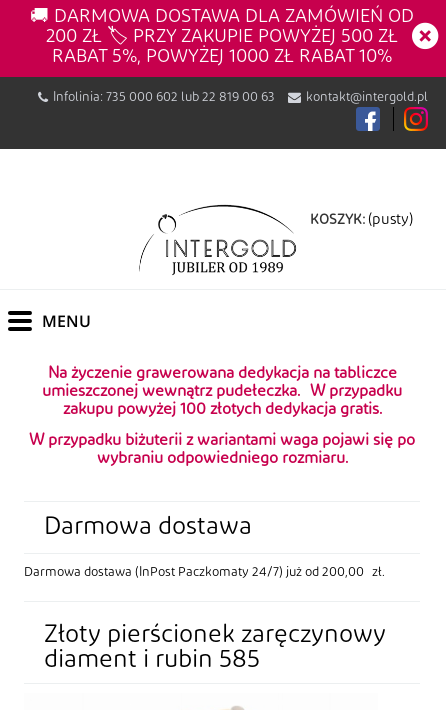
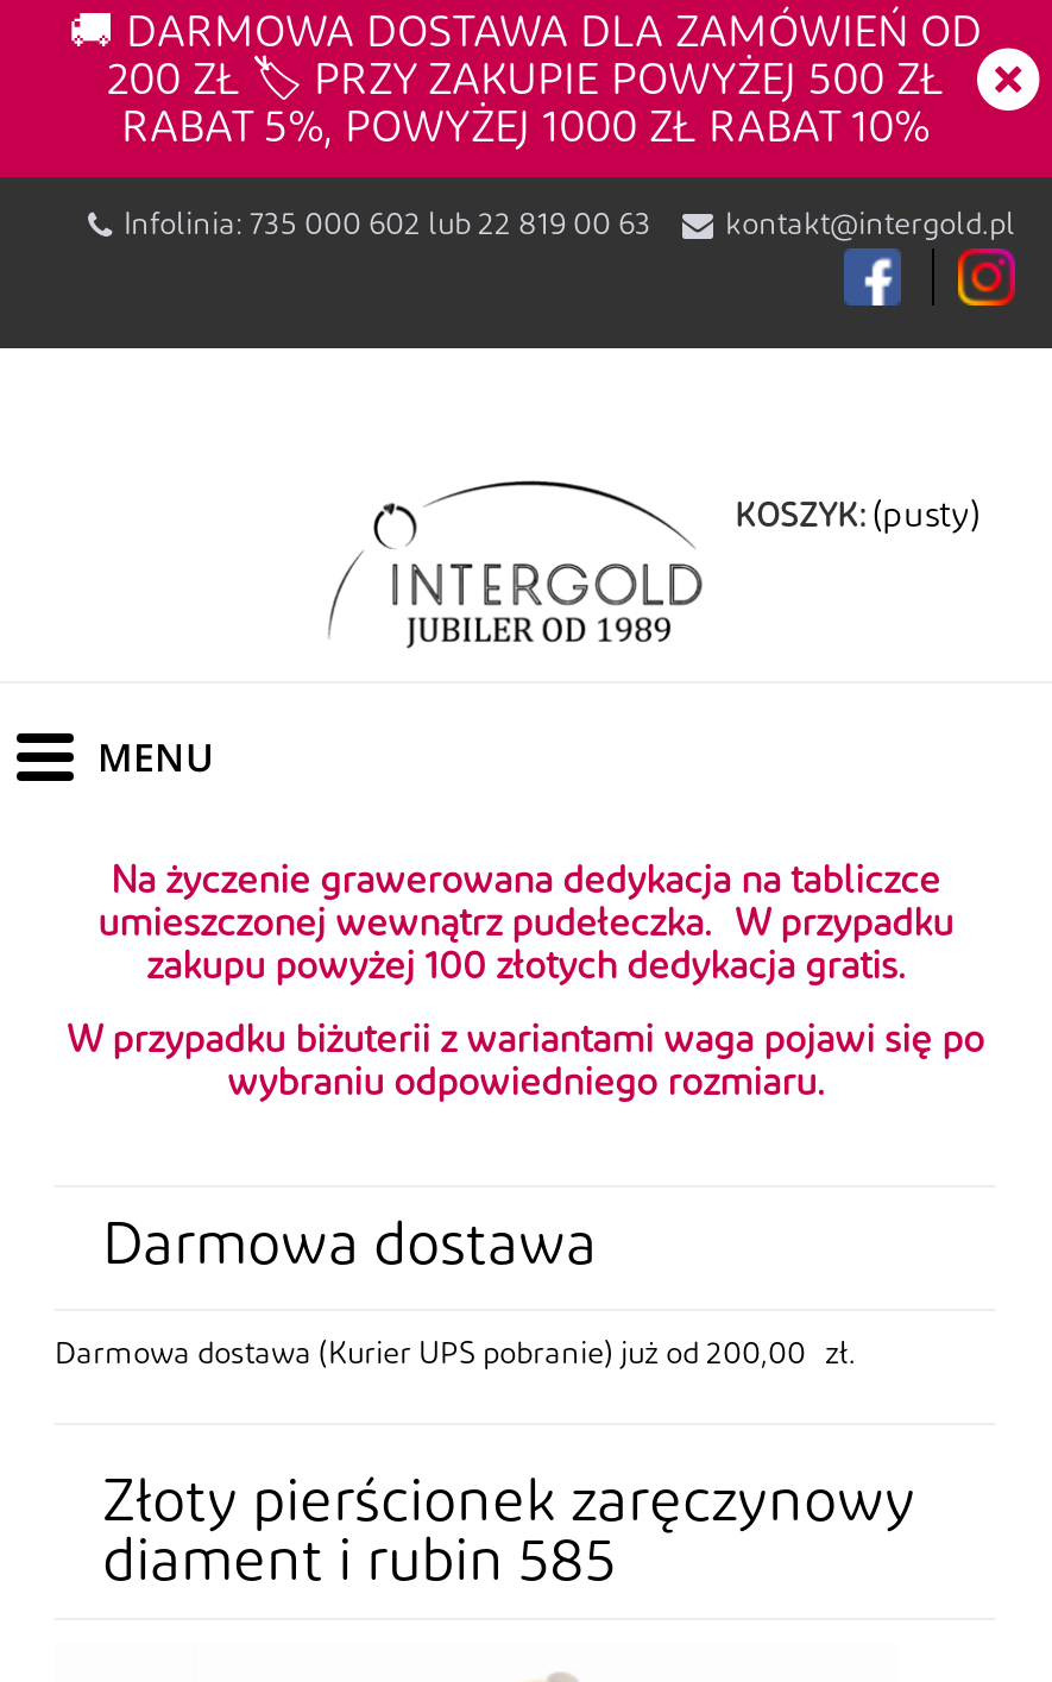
[24,566,385,578] Darmowa dostawa (InPost Paczkomaty 24/7) już od 200,00 zł. -> [55,1340,856,1368] Darmowa dostawa (Kurier UPS pobranie) już od 200,00 zł.

